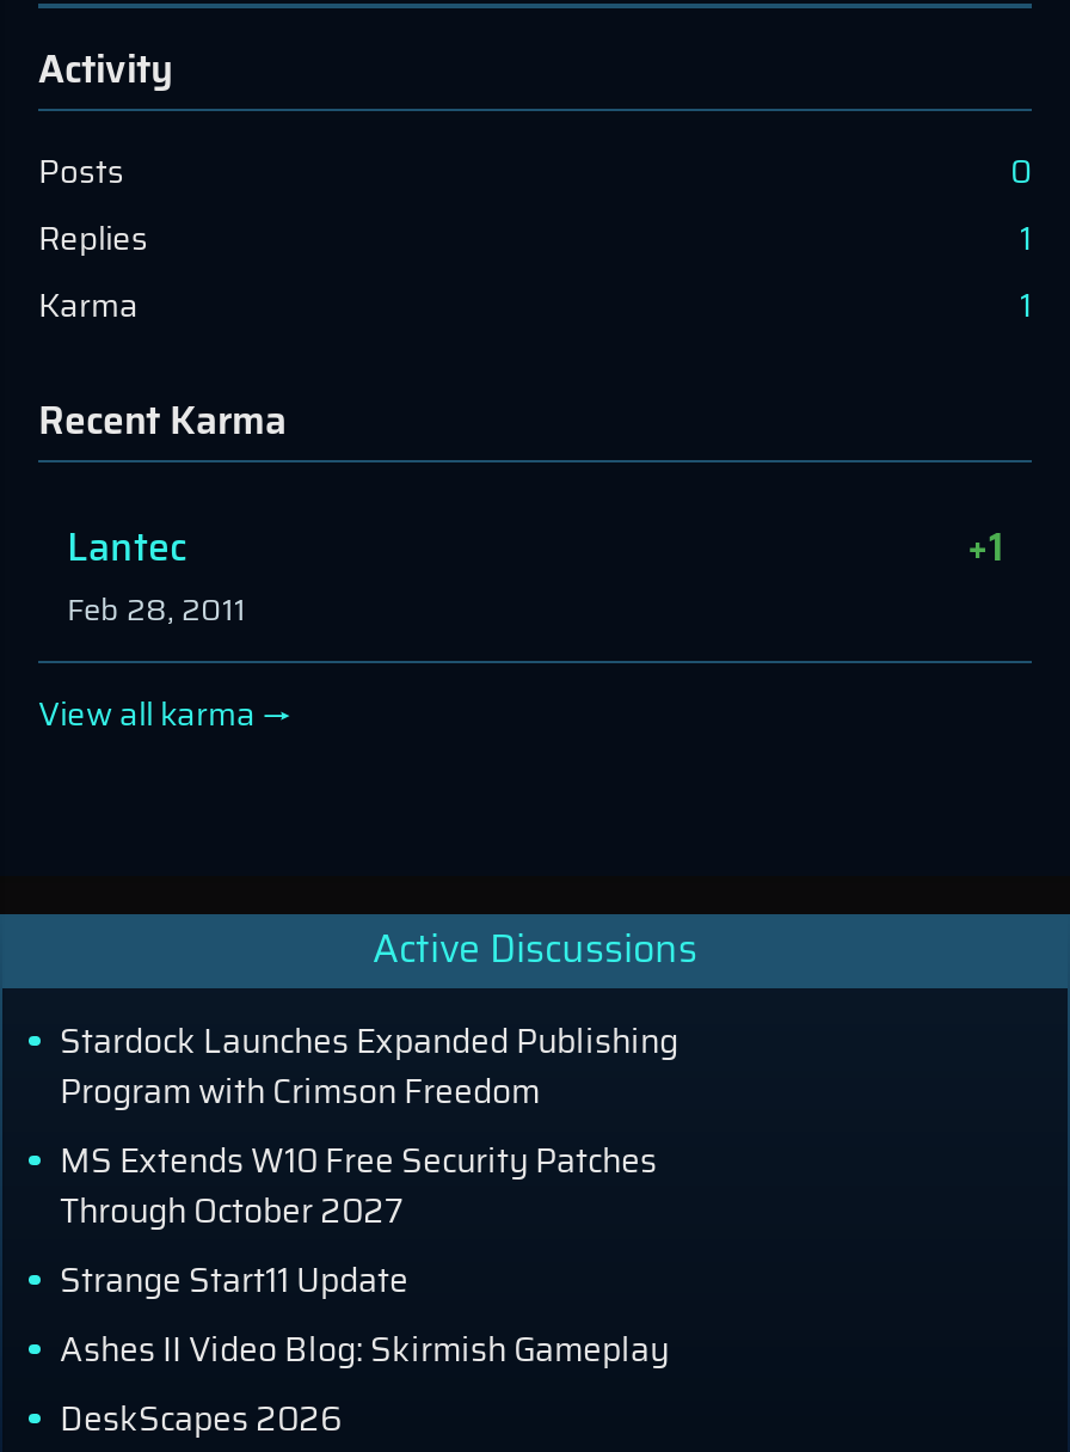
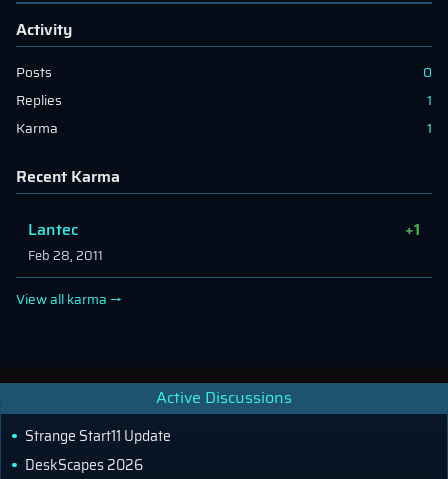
[60,1014,678,1236] Stardock Launches Expanded Publishing | Program with Crimson Freedom | MS Extends W10 Free Security Patches | Through October 2027 -> none
[60,1322,669,1375] Ashes II Video Blog: Skirmish Gameplay -> none

